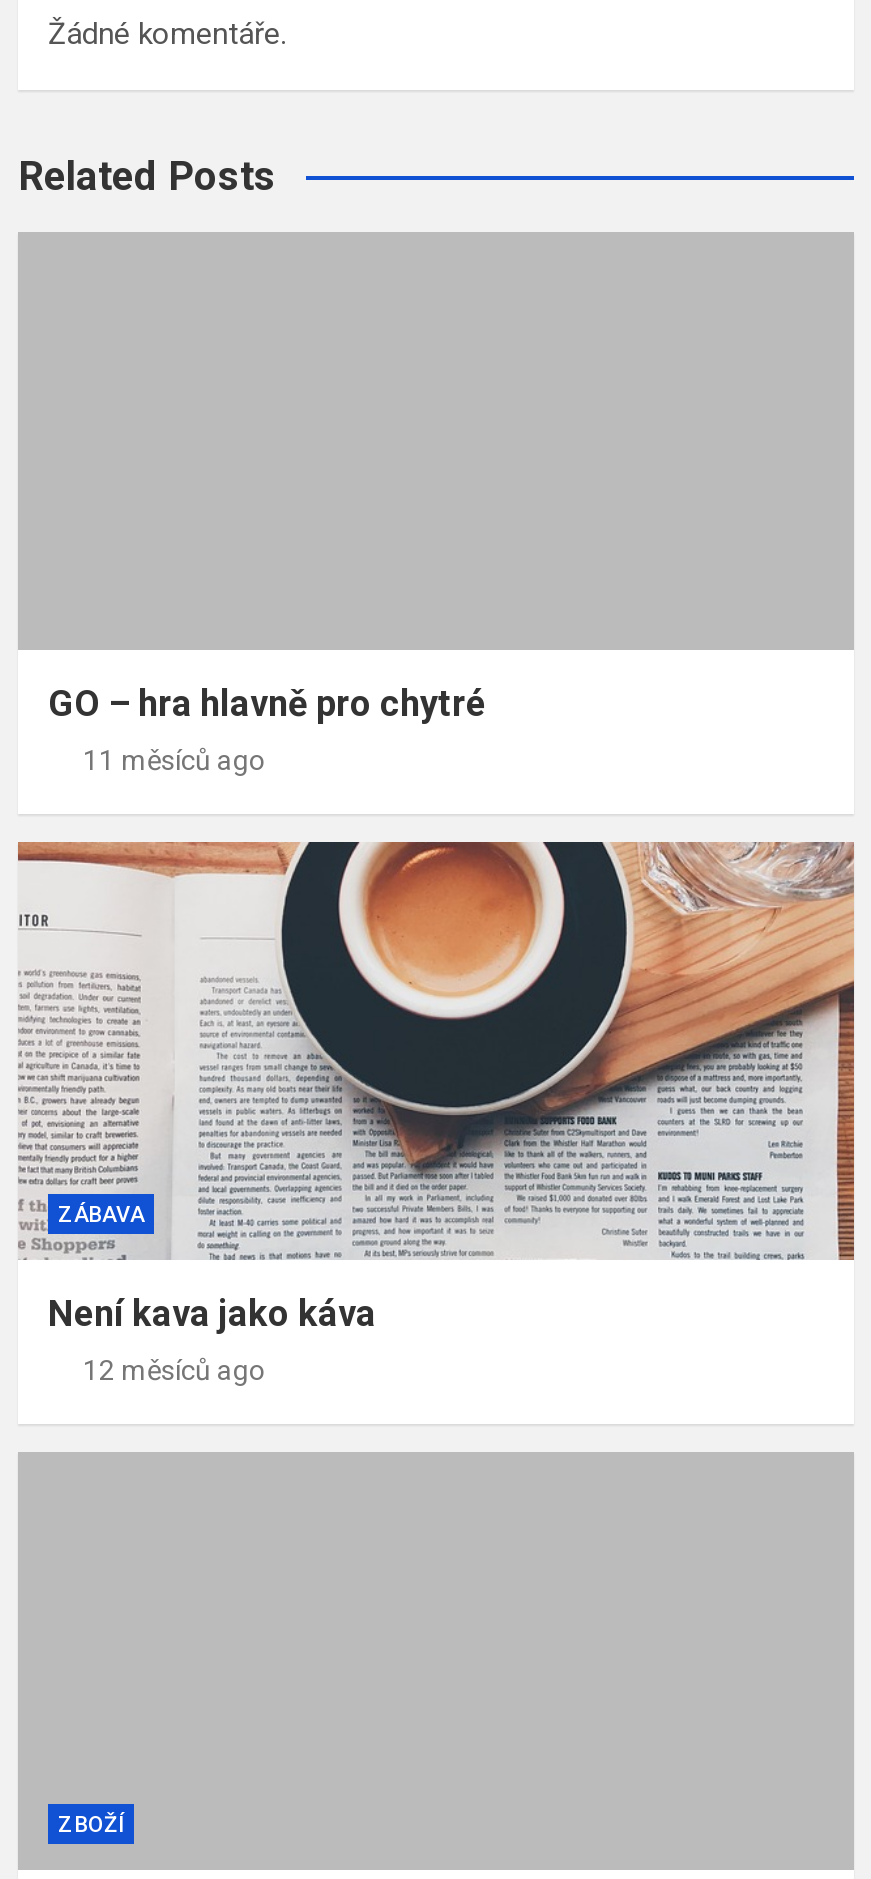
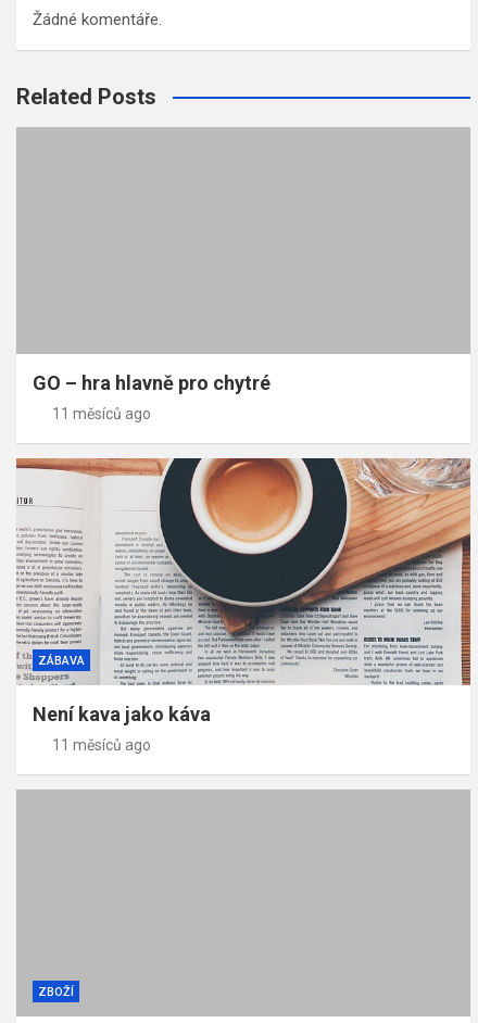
[83,1354,265,1386] 12 měsíců ago -> [52,736,150,754] 11 měsíců ago

